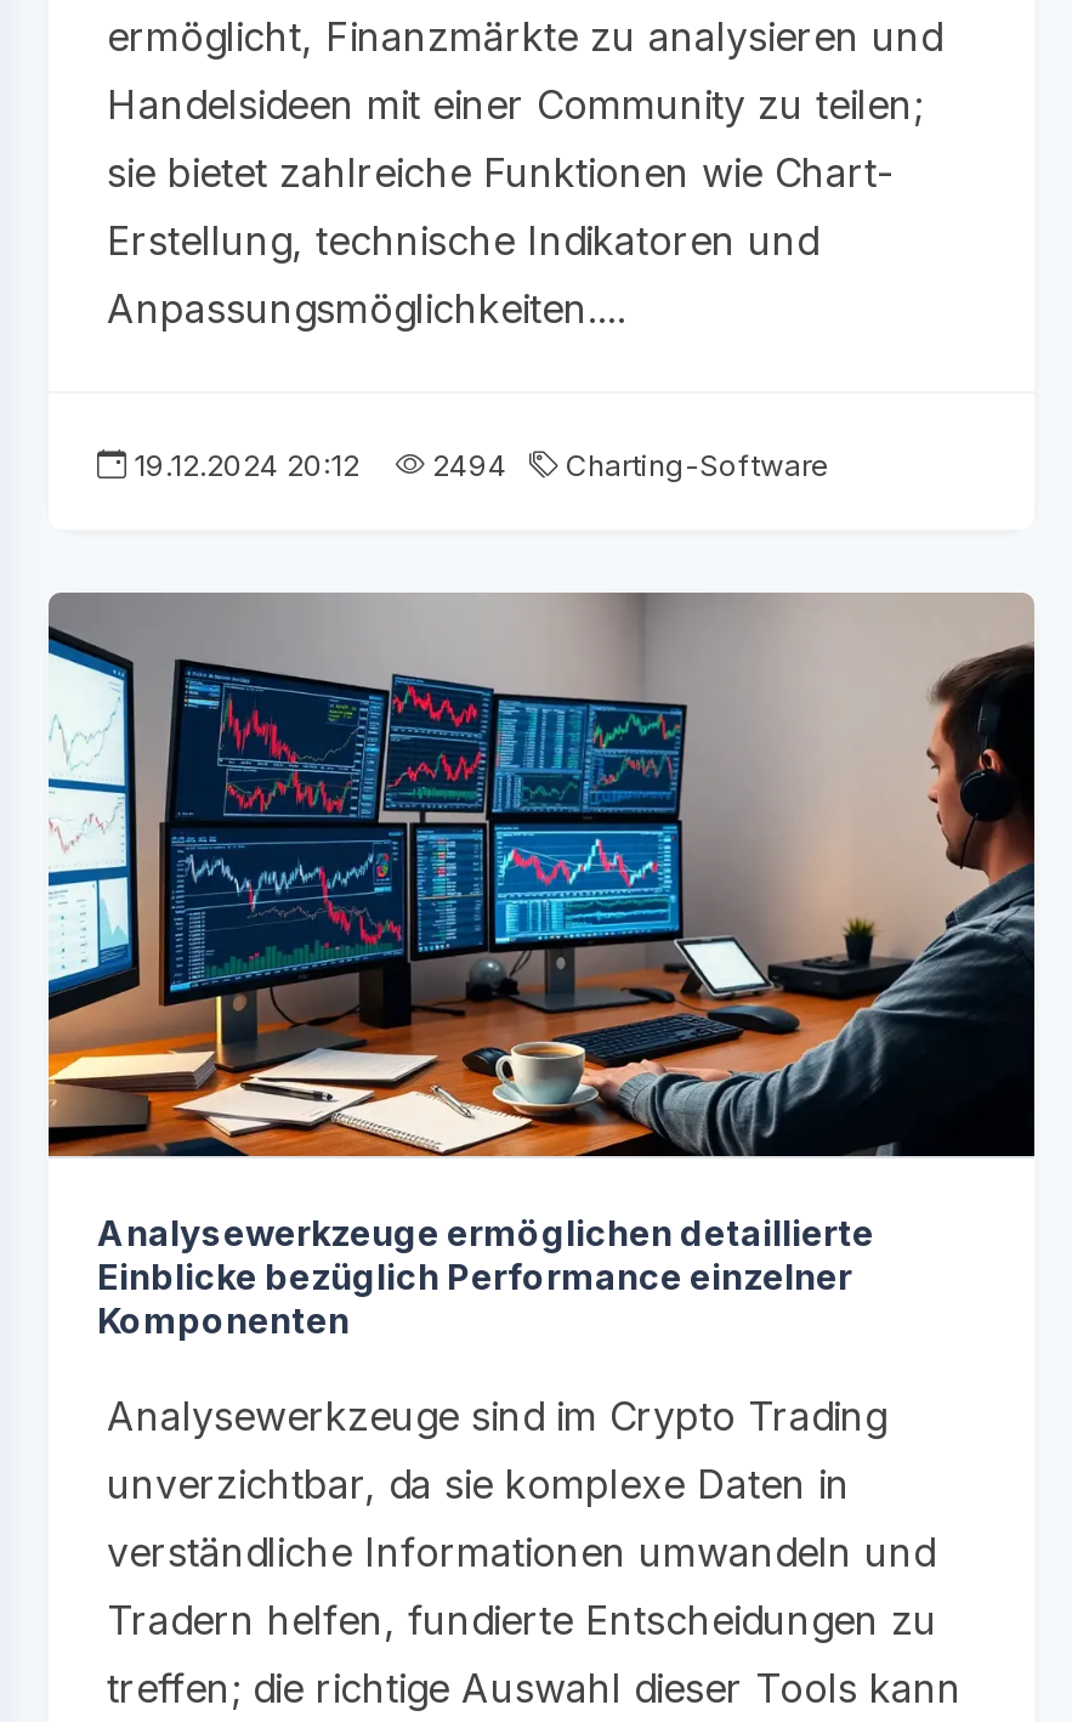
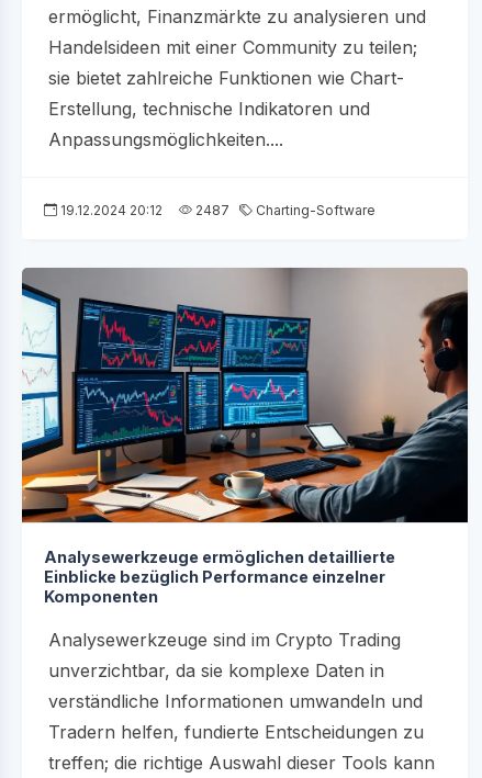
[126,446,830,483] 19.12.2024 20:12 2494 Charting-Software -> [57,202,375,218] 19.12.2024 20:12 2487 Charting-Software

